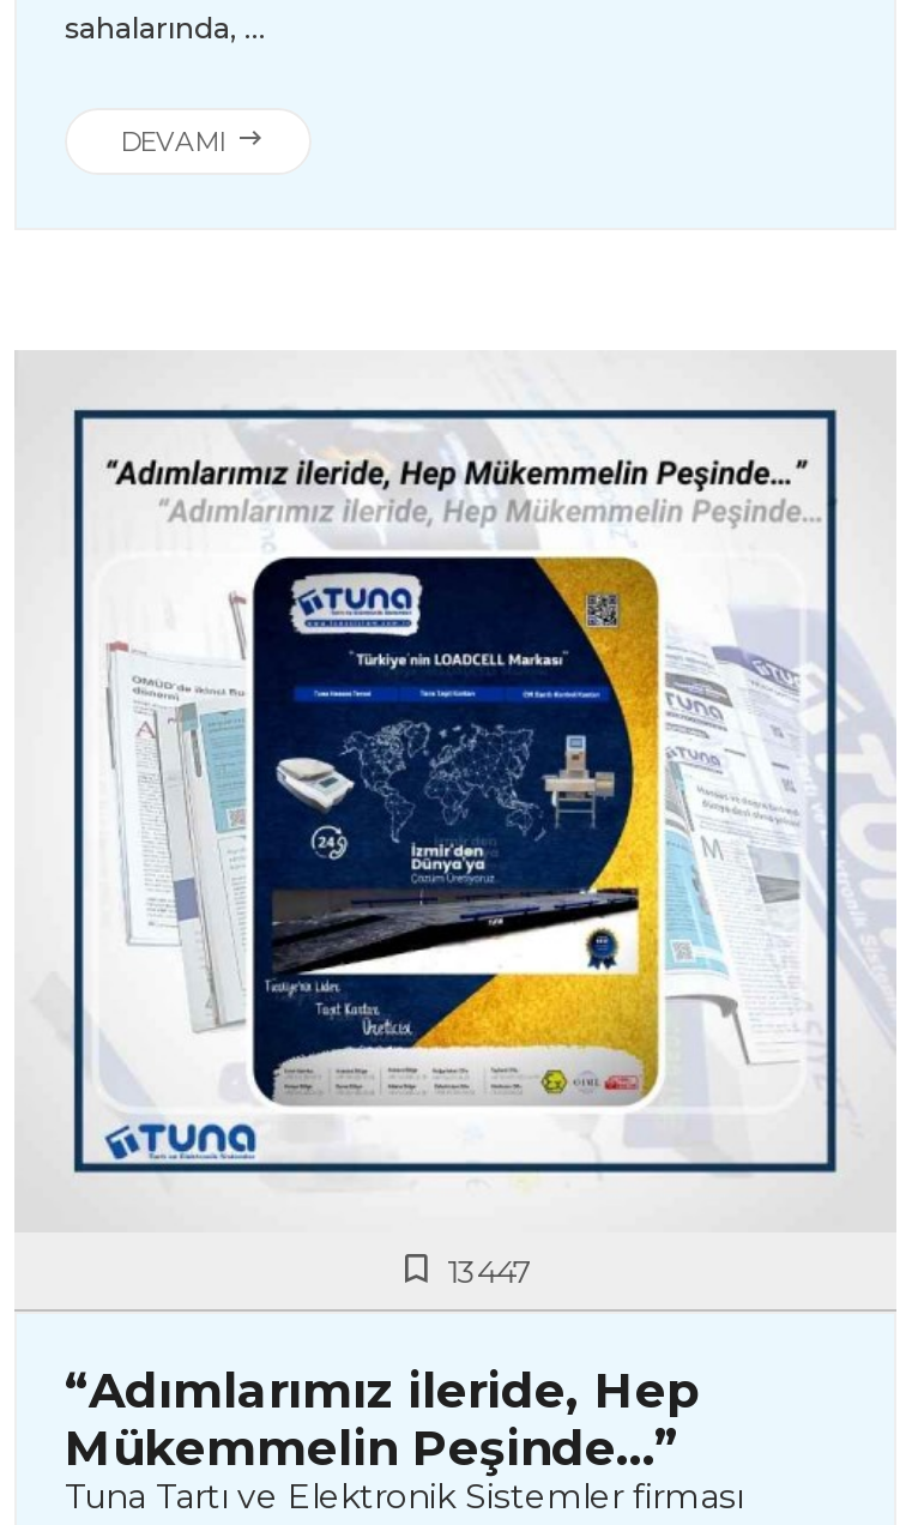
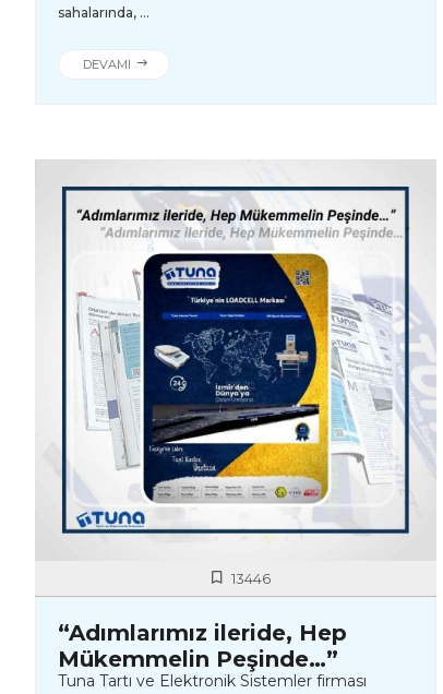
[441,1252,529,1290] 13447 -> [228,570,270,587] 13446

